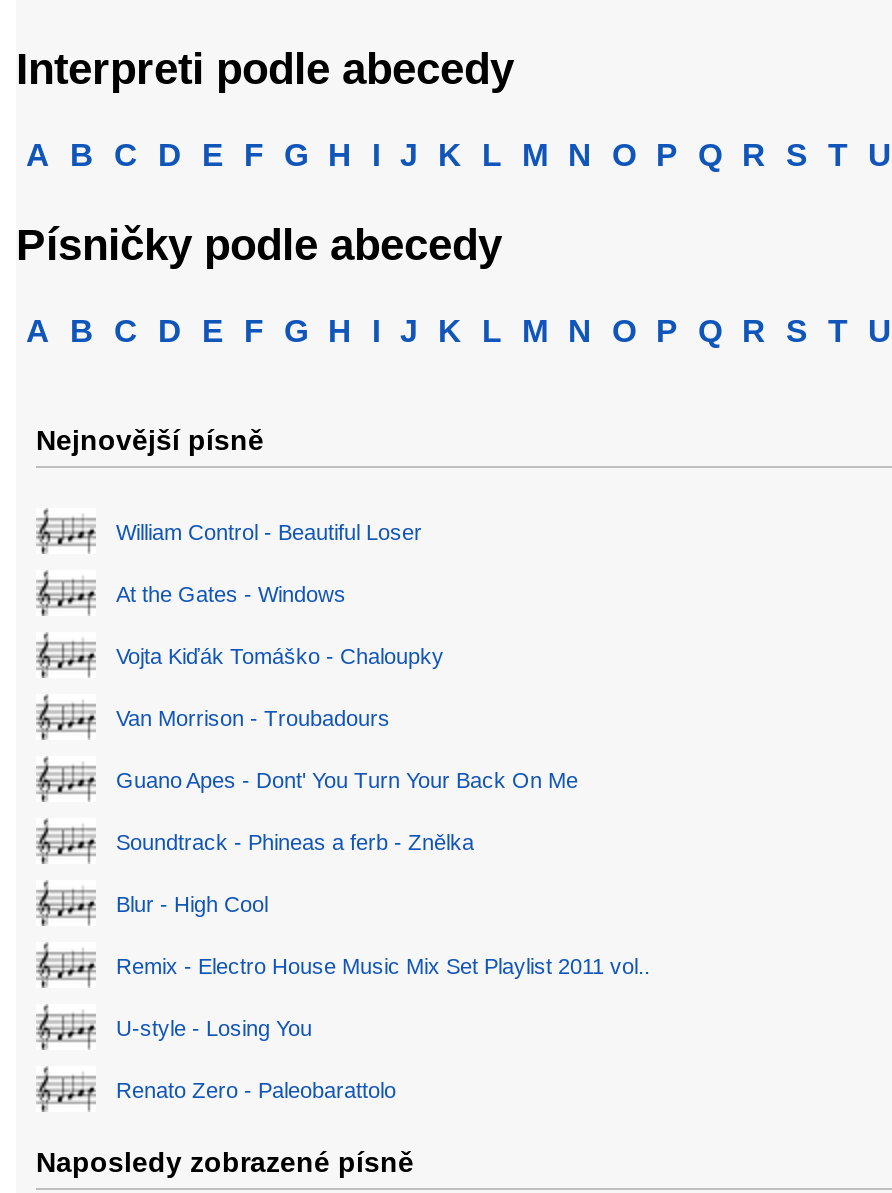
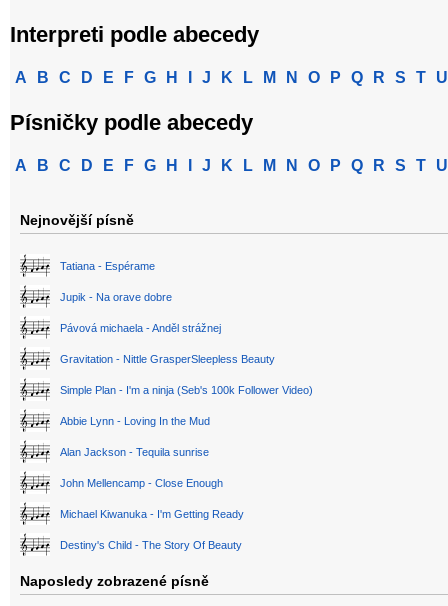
[116,520,422,544] William Control - Beautiful Loser -> [60,260,155,272] Tatiana - Espérame
[116,582,346,606] At the Gates - Windows -> [60,291,172,303] Jupik - Na orave dobre
[116,644,444,668] Vojta Kiďák Tomáško - Chaloupky -> [60,322,221,334] Pávová michaela - Anděl strážnej
[116,706,390,730] Van Morrison - Troubadours -> [60,353,275,365] Gravitation - Nittle GrasperSleepless Beauty
[116,768,578,792] Guano Apes - Dont' You Turn Your Back On Me -> [60,384,313,396] Simple Plan - I'm a ninja (Seb's 100k Follower Video)
[116,830,474,854] Soundtrack - Phineas a ferb - Znělka -> [60,415,210,427] Abbie Lynn - Loving In the Mud
[116,892,268,916] Blur - High Cool -> [60,446,209,458] Alan Jackson - Tequila sunrise
[116,954,650,978] Remix - Electro House Music Mix Set Playlist 2011 vol.. -> [60,477,223,489] John Mellencamp - Close Enough
[116,1016,312,1040] U-style - Losing You -> [60,508,244,520] Michael Kiwanuka - I'm Getting Ready
[116,1078,396,1102] Renato Zero - Paleobarattolo -> [60,539,242,551] Destiny's Child - The Story Of Beauty

